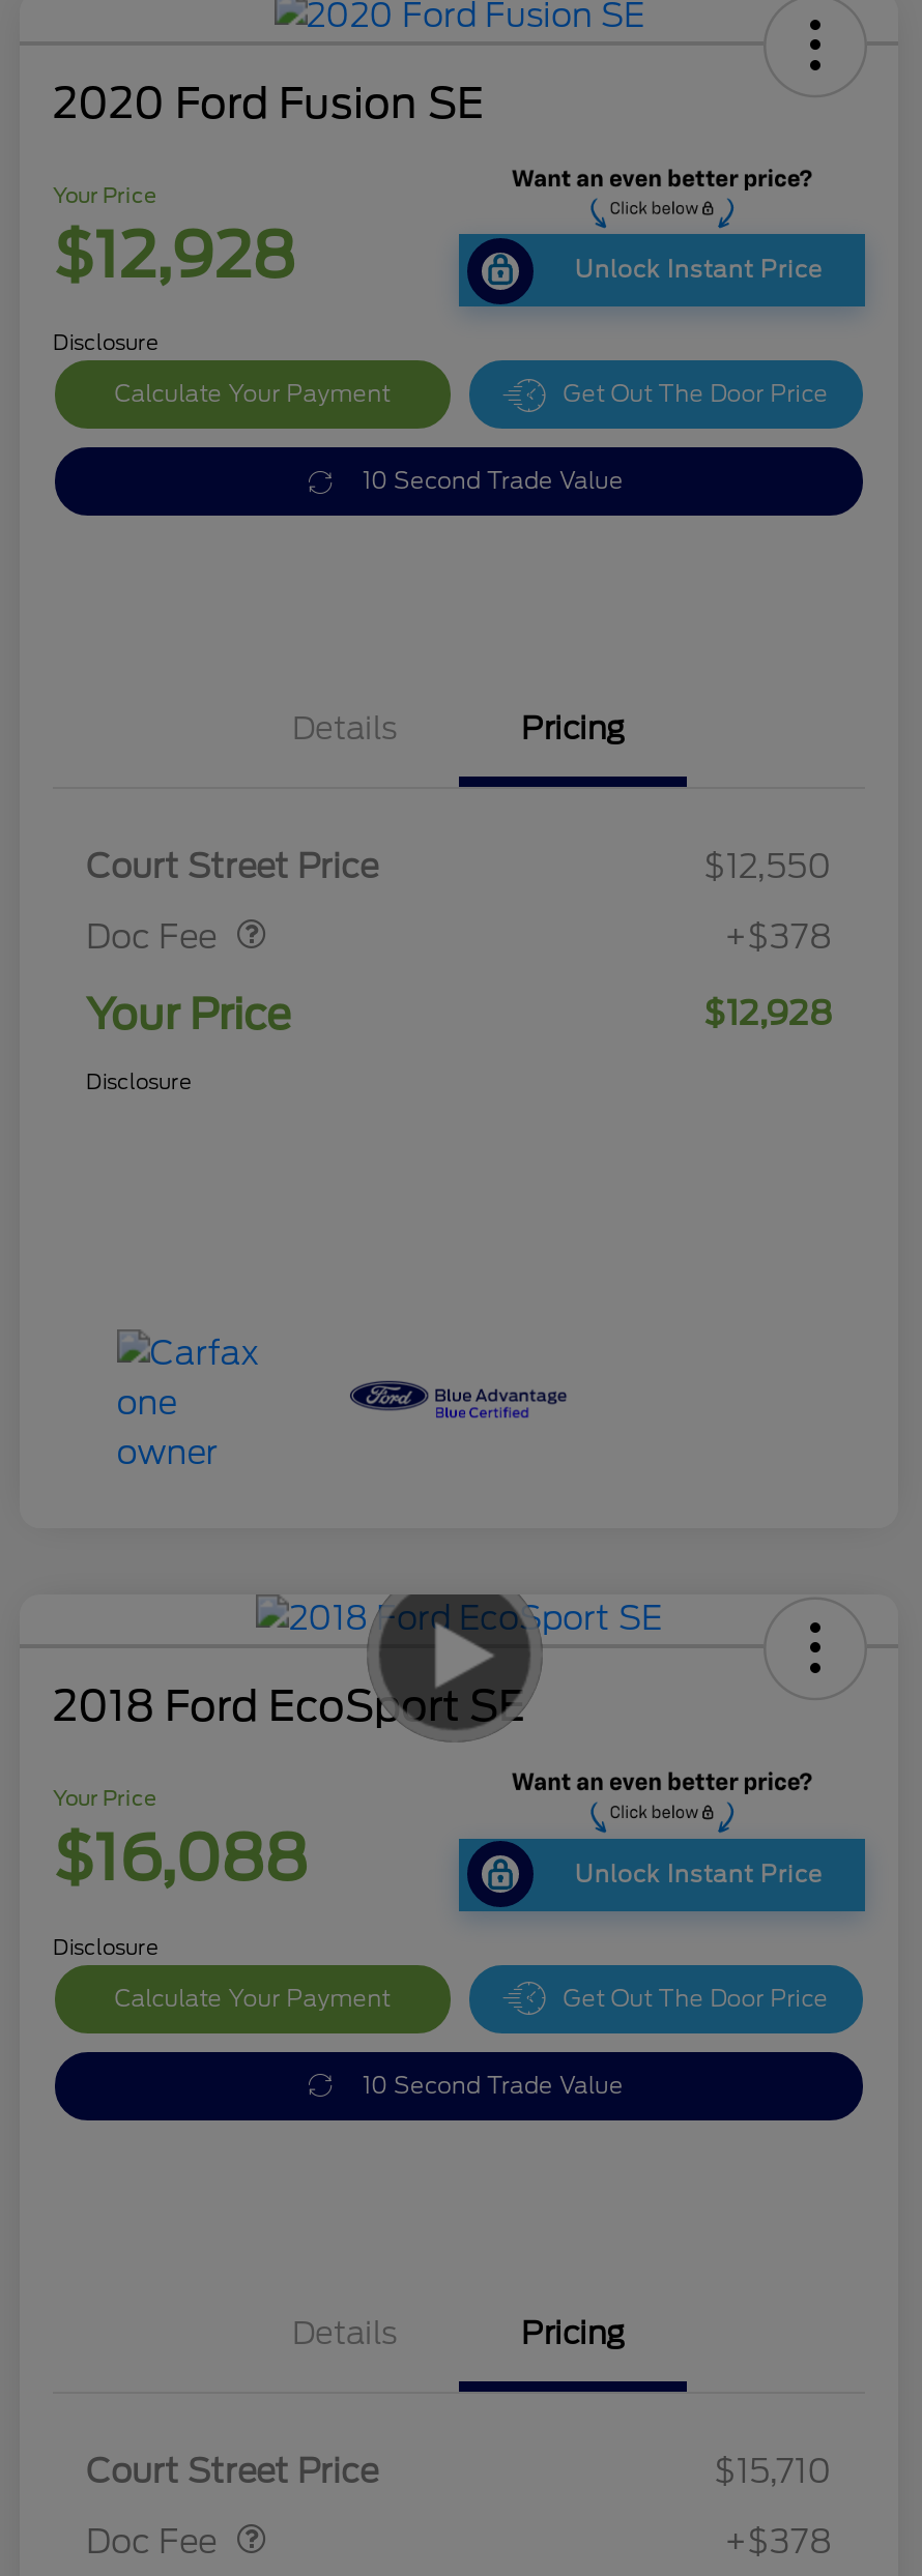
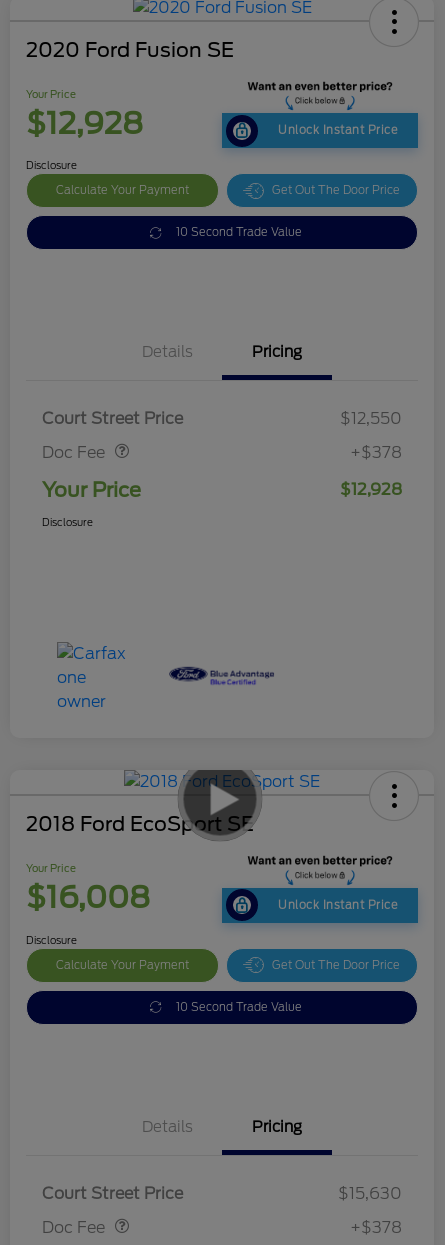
[53,1821,308,1896] $16,088 -> [26,879,150,915] $16,008
[714,2451,832,2490] $15,710 -> [338,1183,402,1202] $15,630

